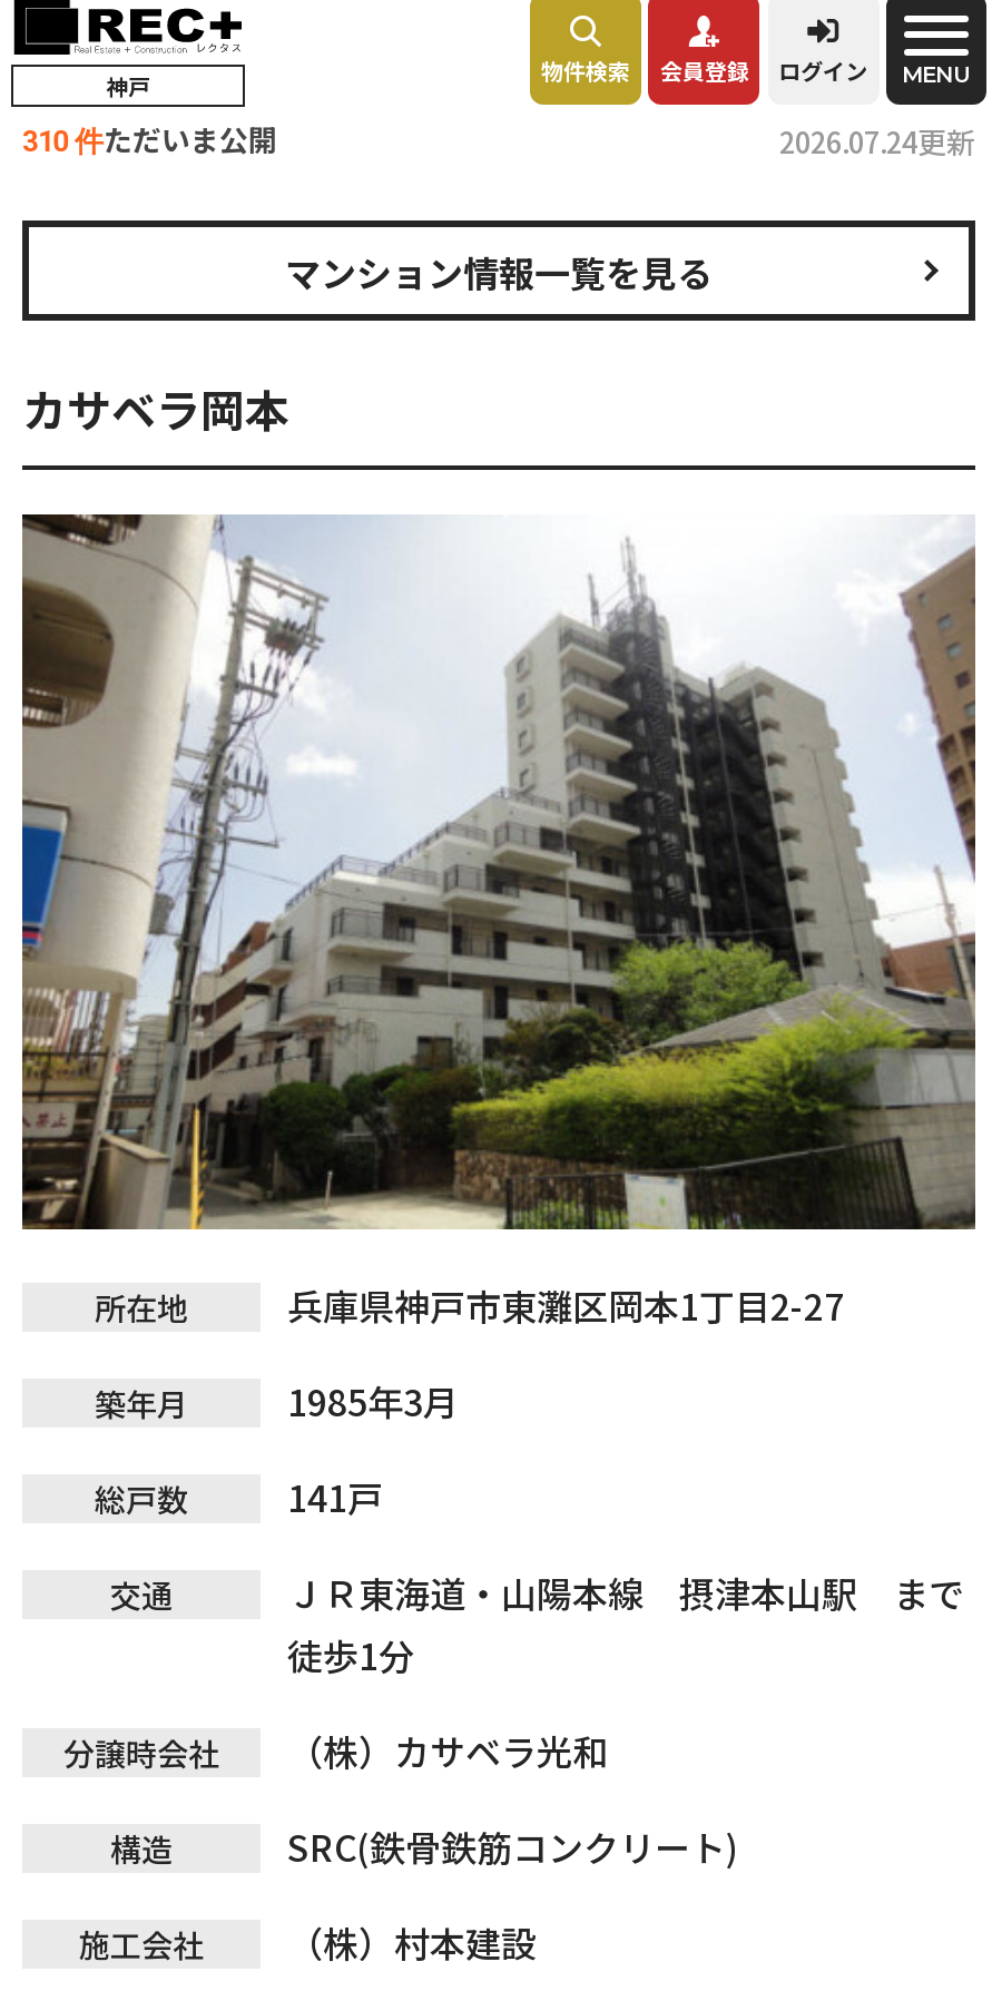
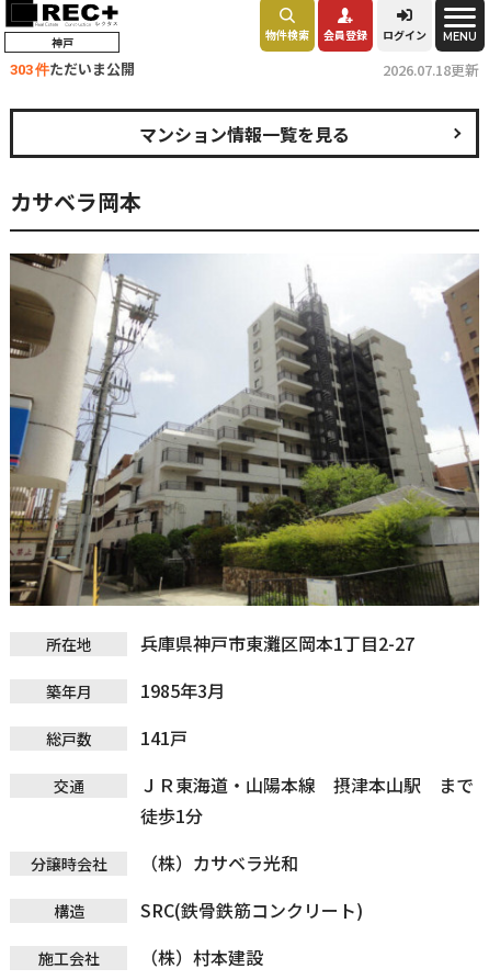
[22,118,277,160] 310 件ただいま公開 -> [10,58,135,79] 303 件ただいま公開
[779,119,975,161] 2026.07.24更新 -> [383,59,479,80] 2026.07.18更新

